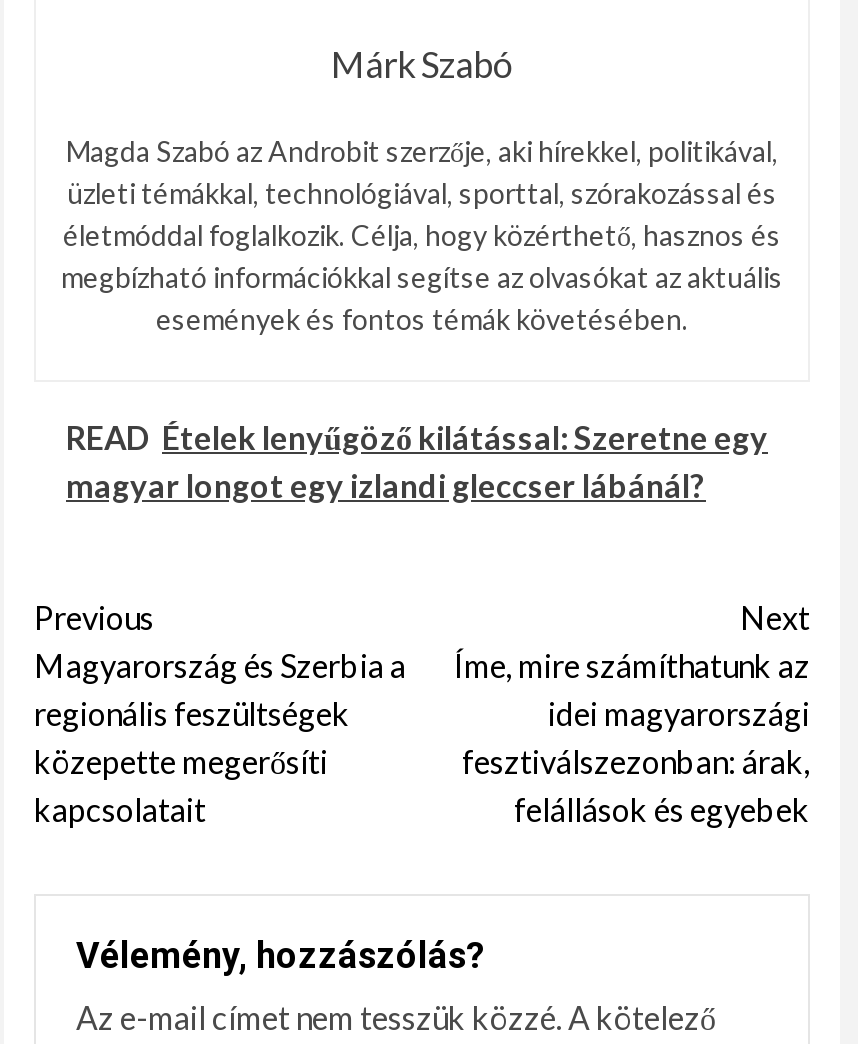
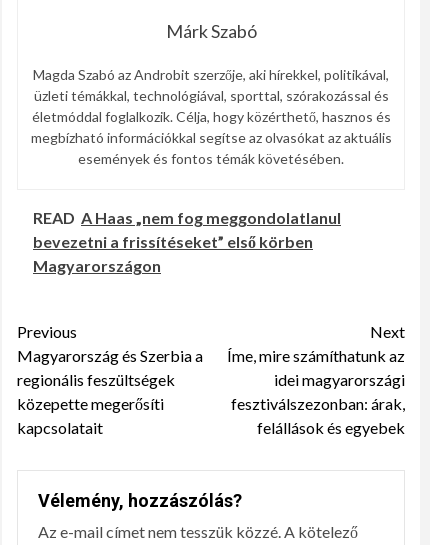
[66,418,768,504] READ Ételek lenyűgöző kilátással: Szeretne egy | magyar longot egy izlandi gleccser lábánál? -> [33,208,341,275] READ A Haas „nem fog meggondolatlanul | bevezetni a frissítéseket” első körben | Magyarországon

